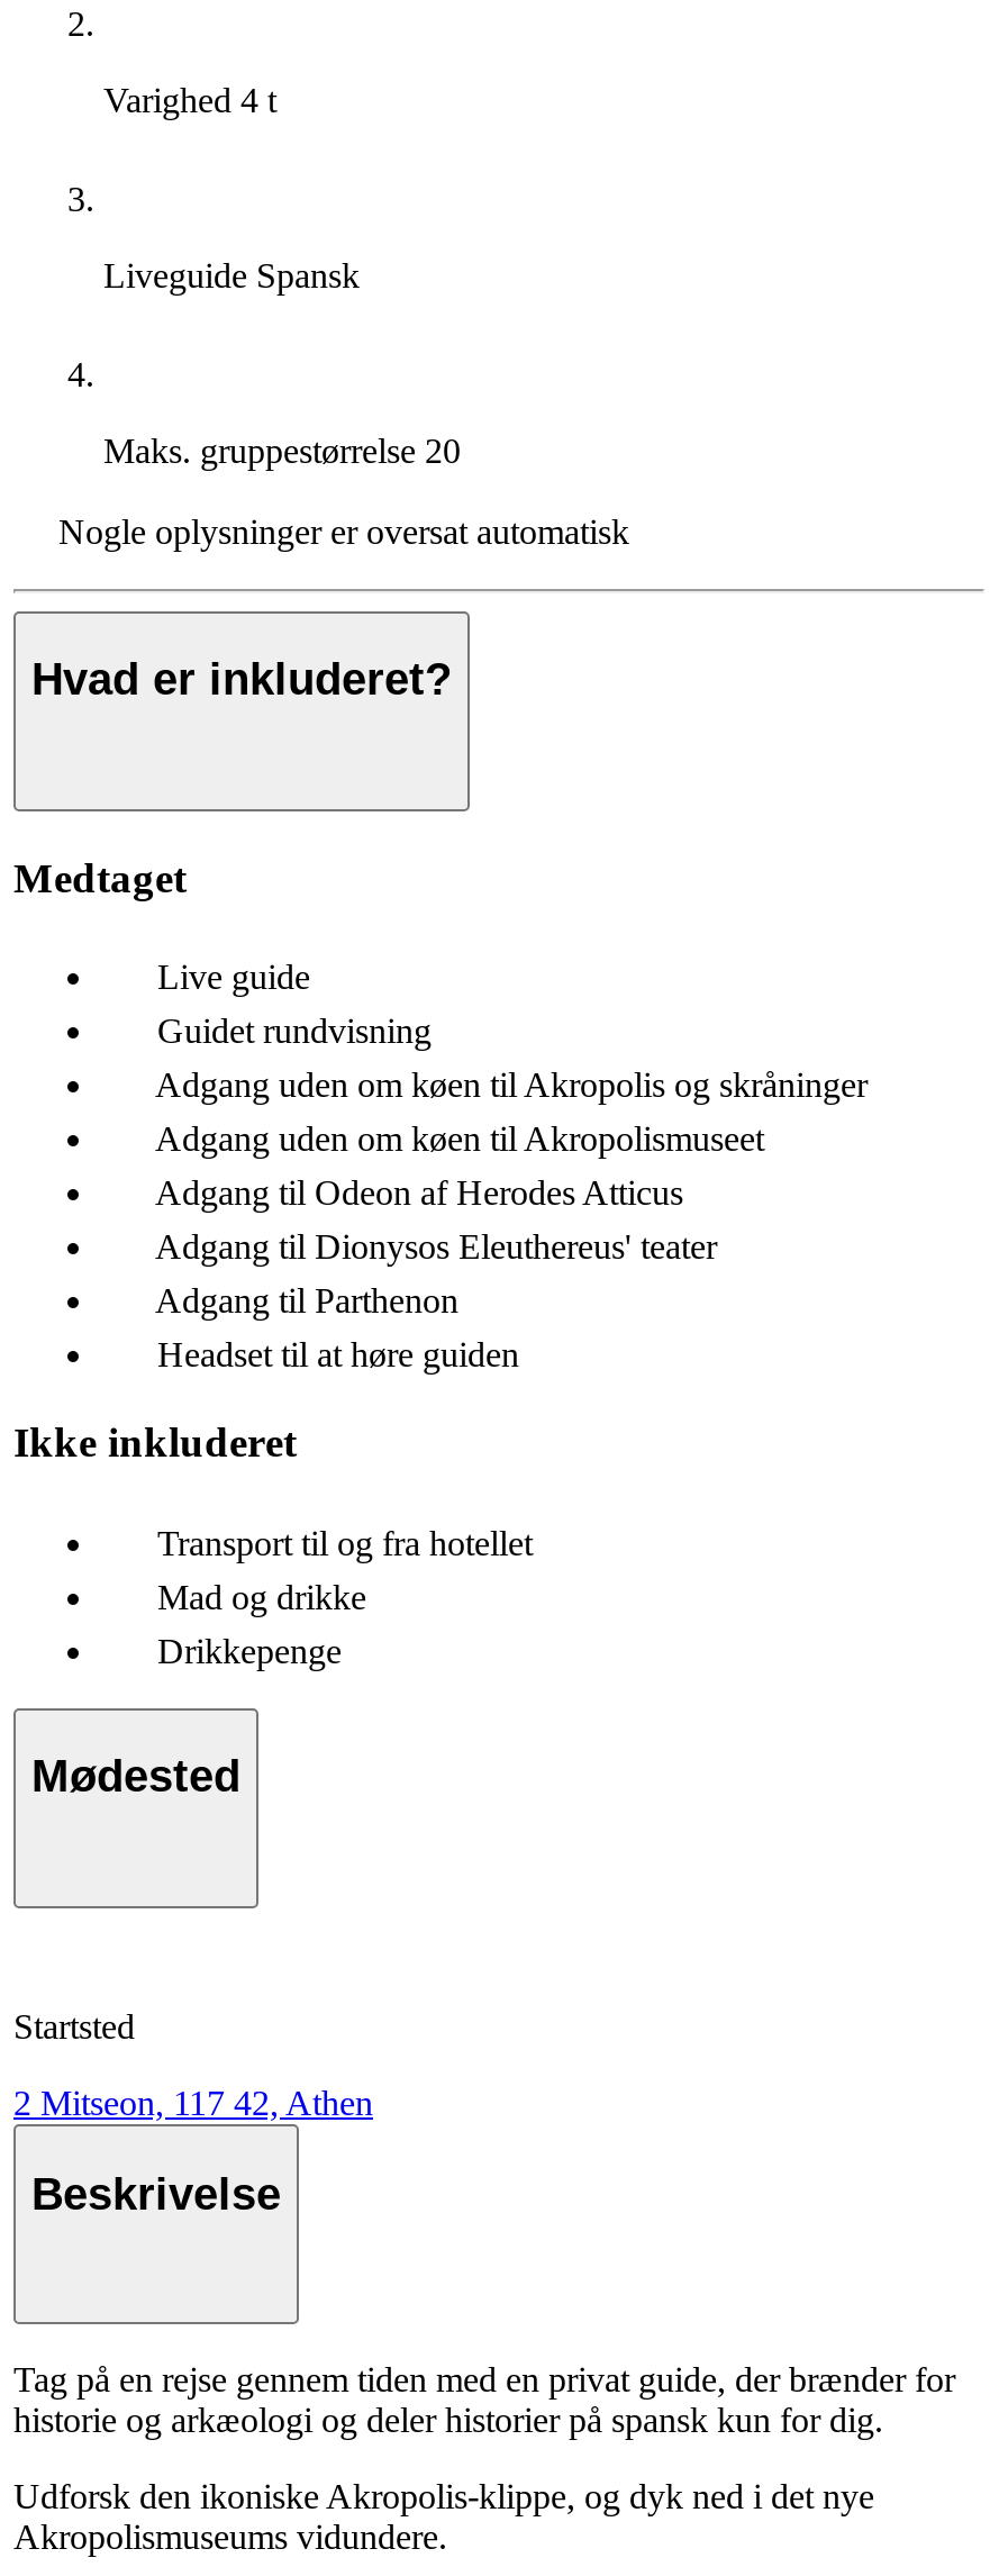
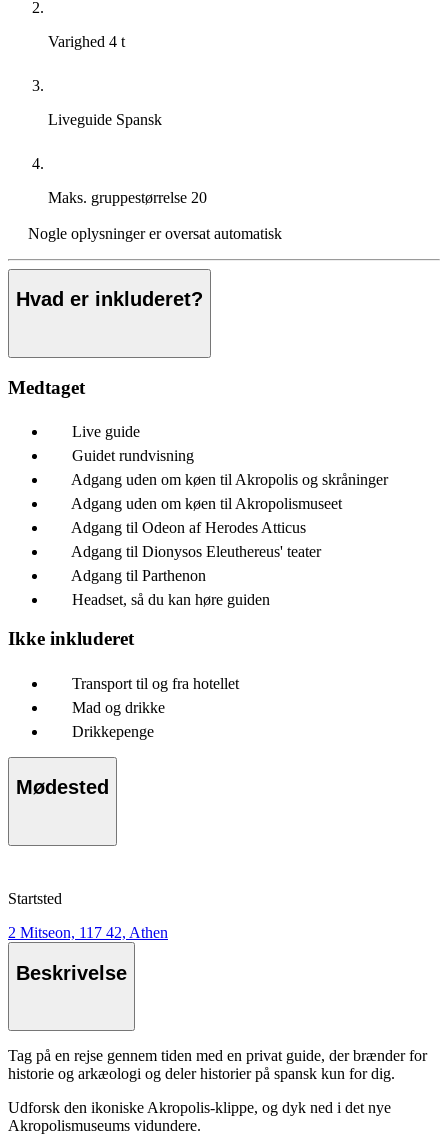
[157,1336,519,1374] Headset til at høre guiden -> [72,591,270,608] Headset, så du kan høre guiden

